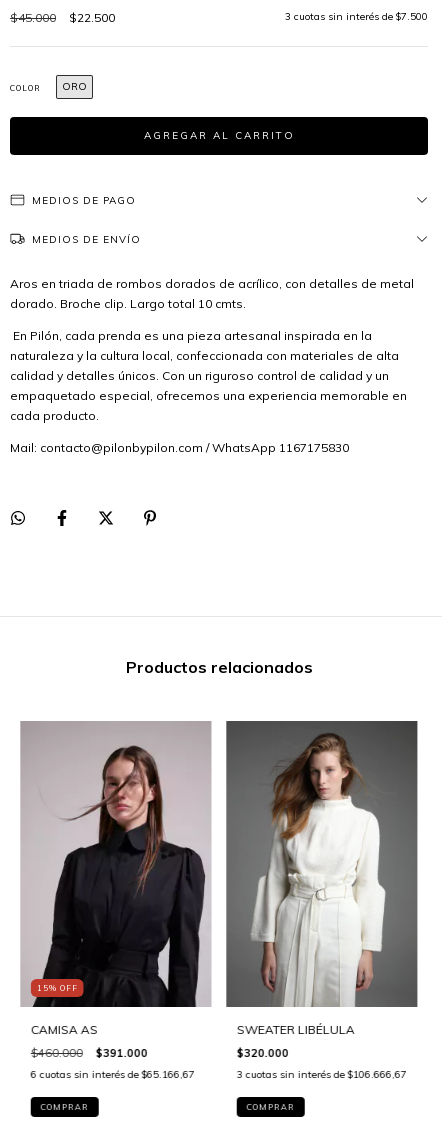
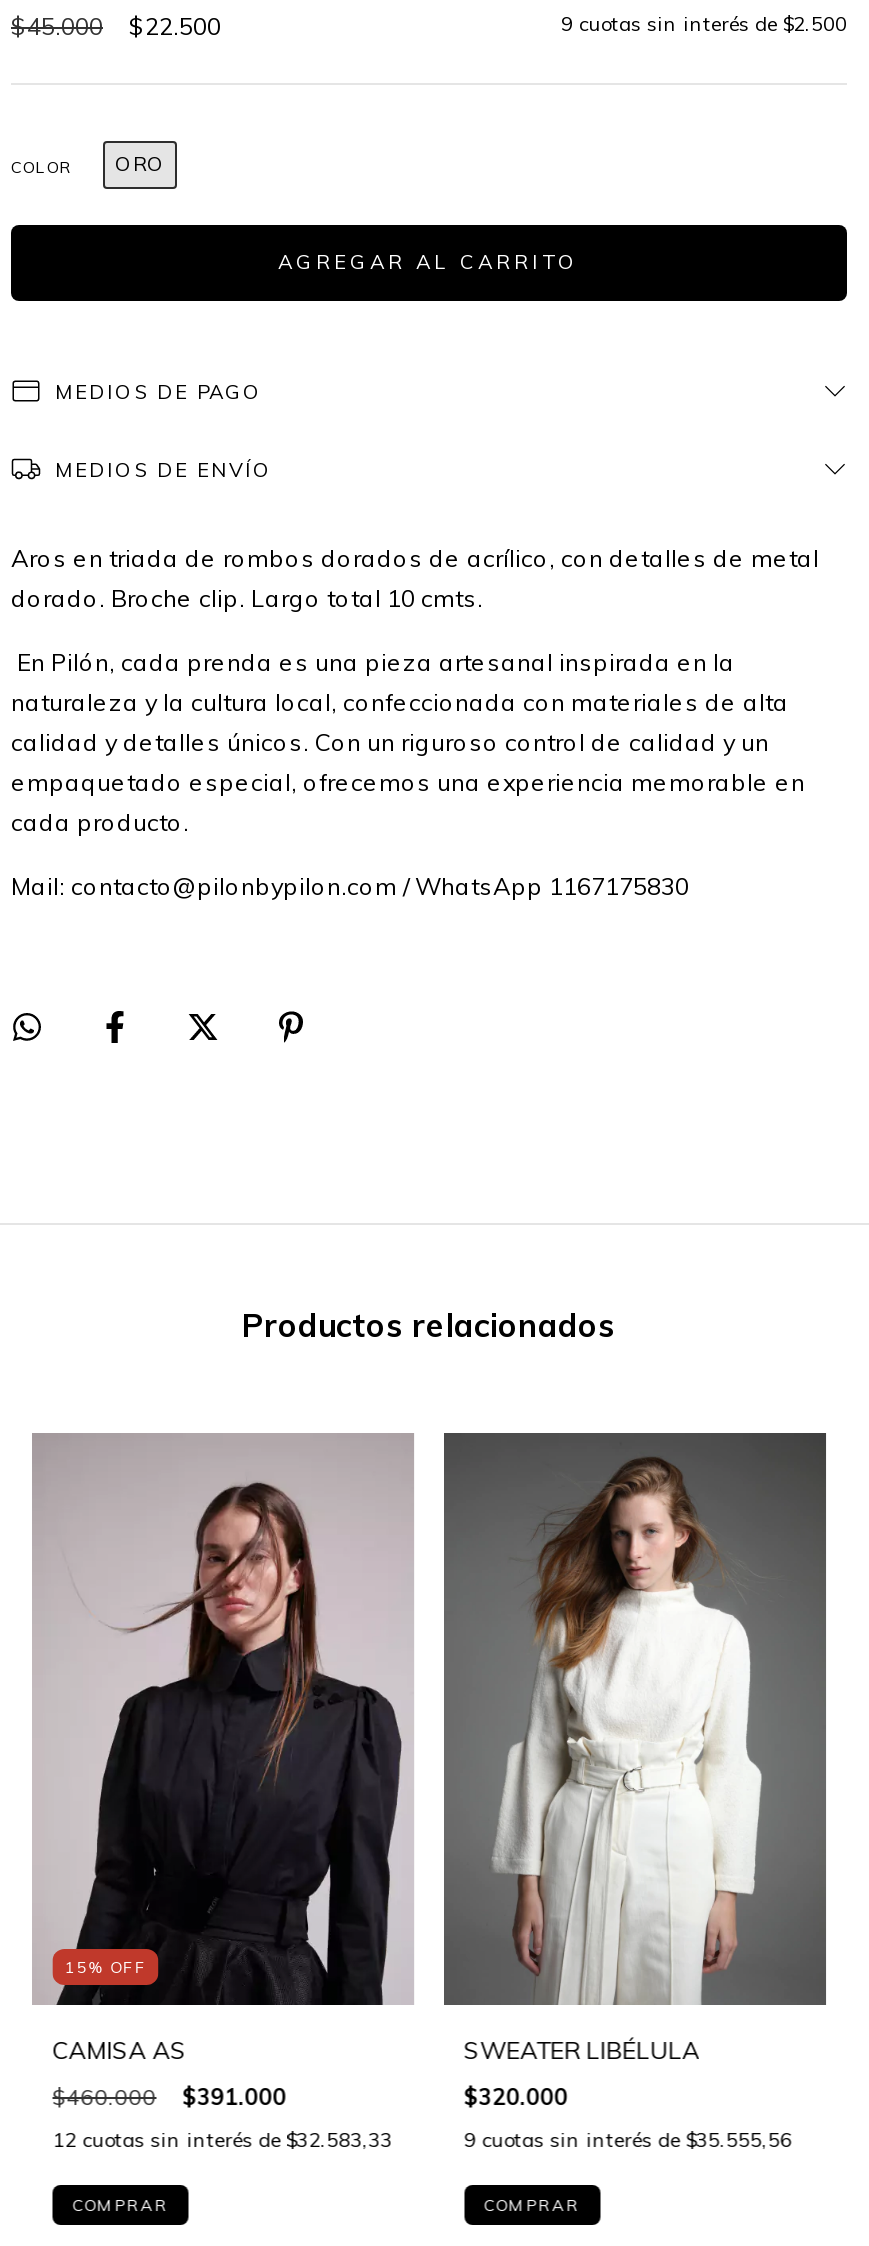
[285,10,428,23] 3 cuotas sin interés de $7.500 -> [561,11,847,37] 9 cuotas sin interés de $2.500
[31,1068,195,1081] 6 cuotas sin interés de $65.166,67 -> [52,2127,392,2153] 12 cuotas sin interés de $32.583,33
[236,1068,406,1081] 3 cuotas sin interés de $106.666,67 -> [464,2127,792,2153] 9 cuotas sin interés de $35.555,56

